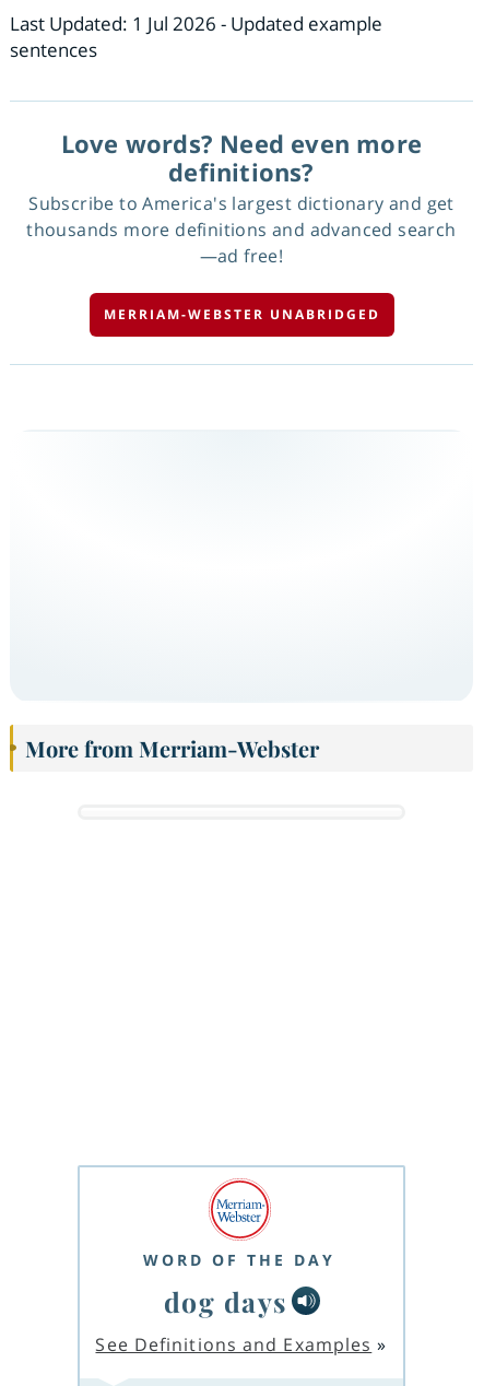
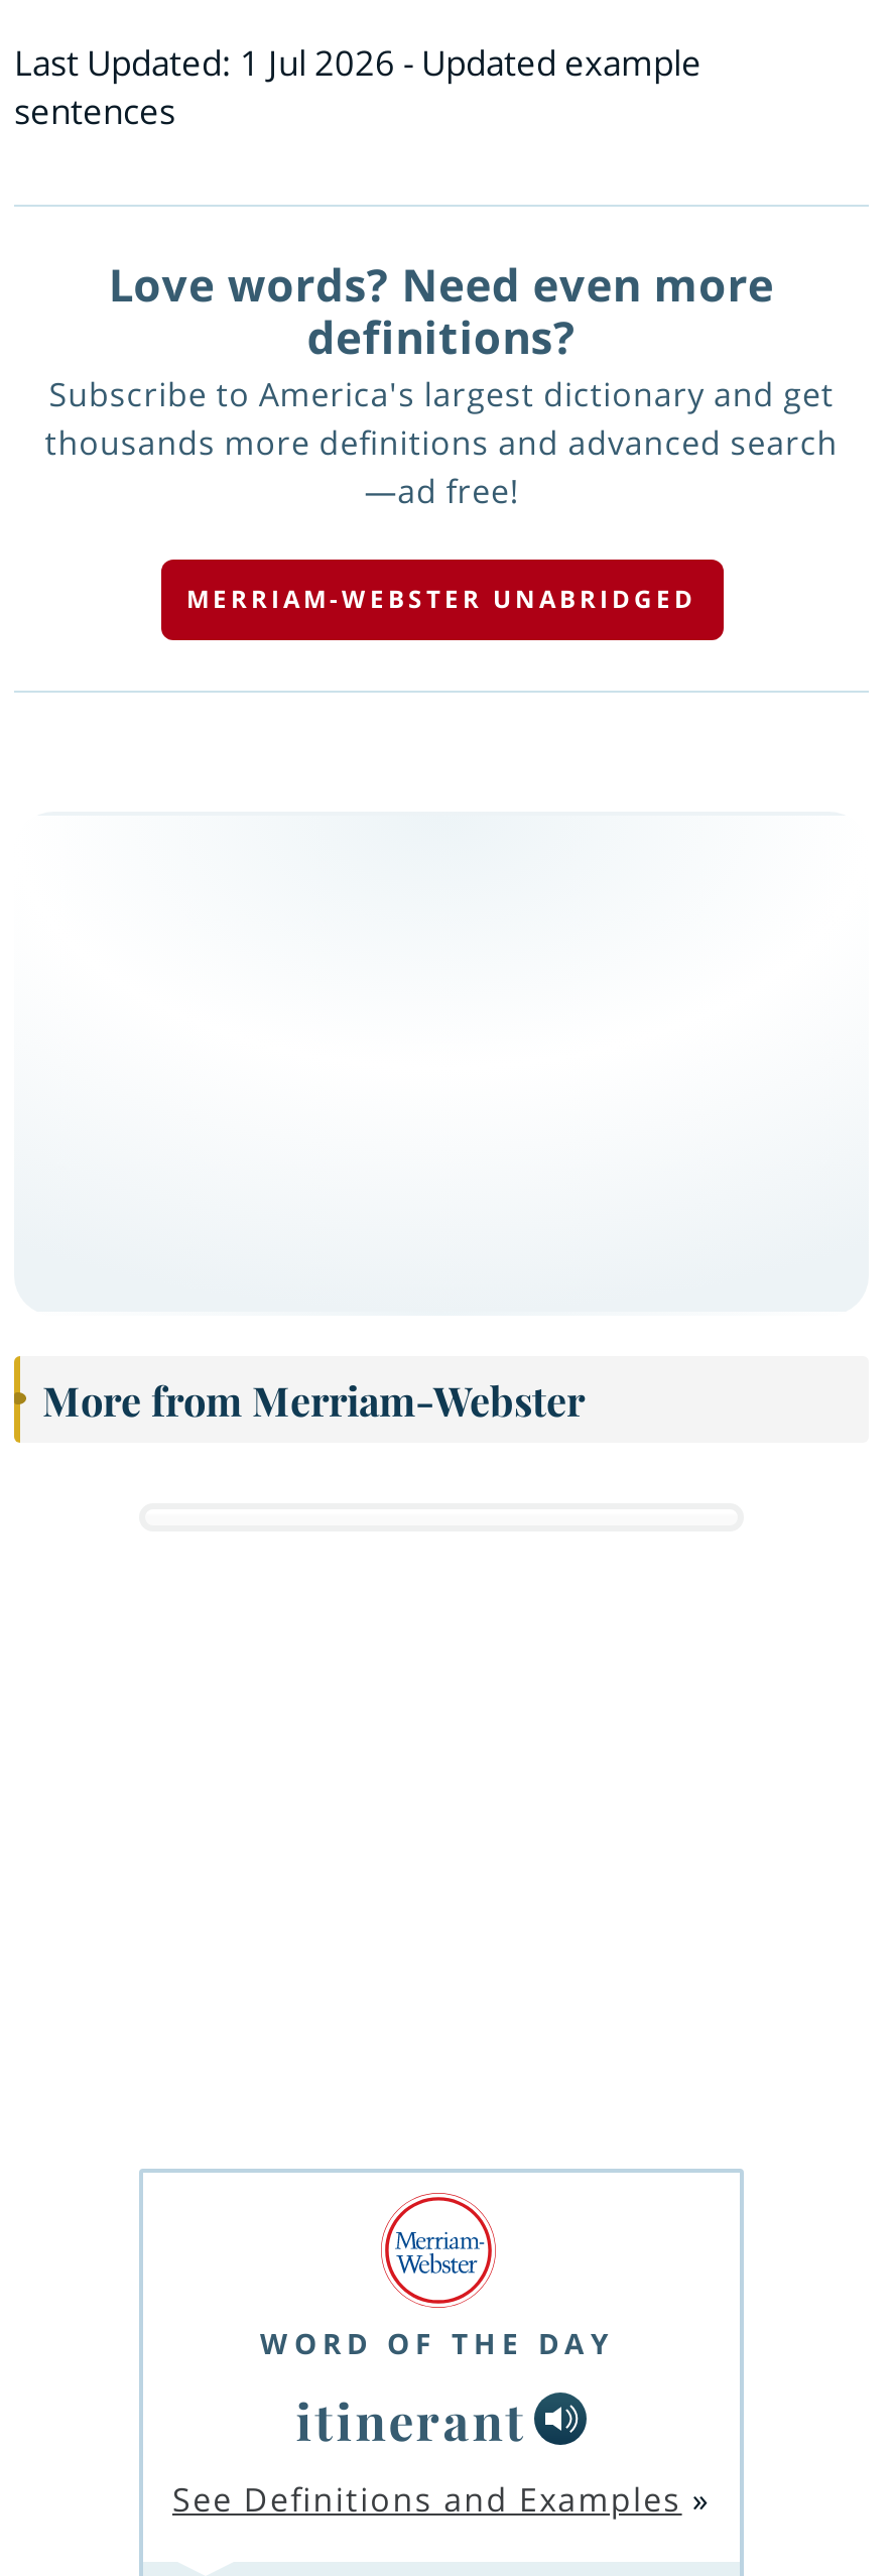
[163,1283,287,1319] dog days -> [296,2386,527,2453] itinerant

